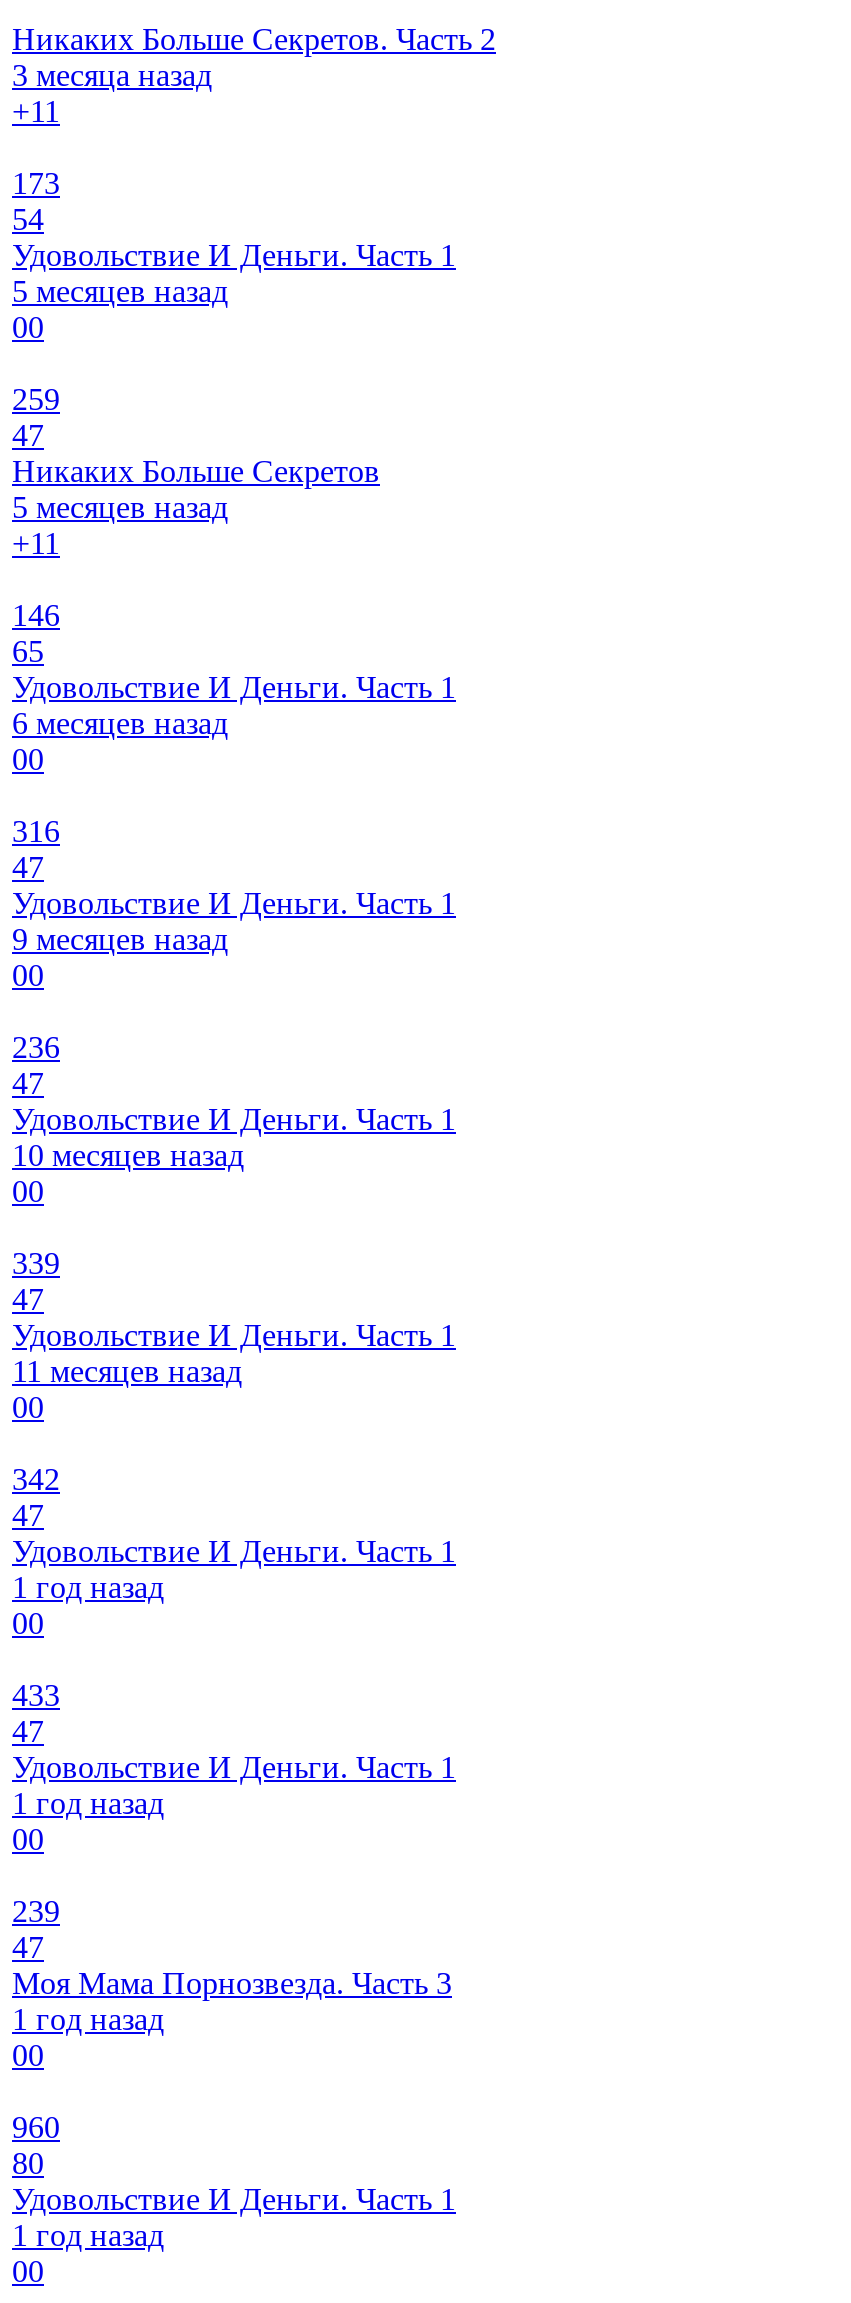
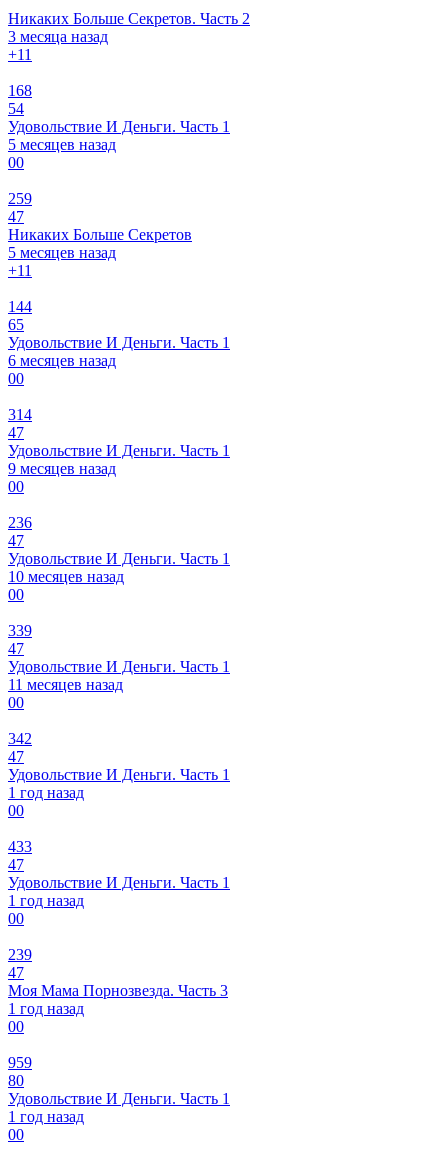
[12,166,60,200] 173 -> [8,82,32,99] 168
[12,598,60,632] 146 -> [8,298,32,315] 144
[12,814,60,848] 316 -> [8,406,32,423] 314
[12,2110,60,2144] 960 -> [8,1054,32,1071] 959

